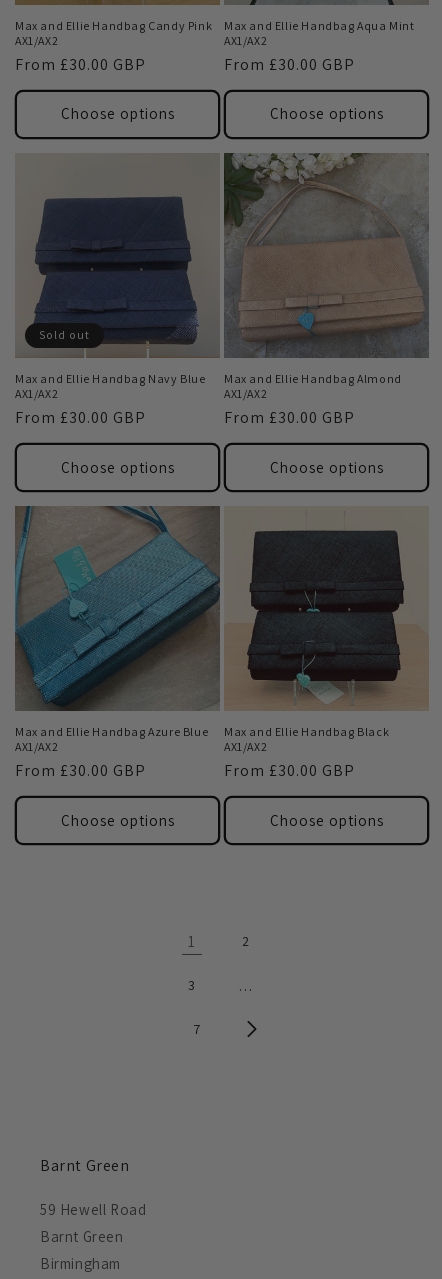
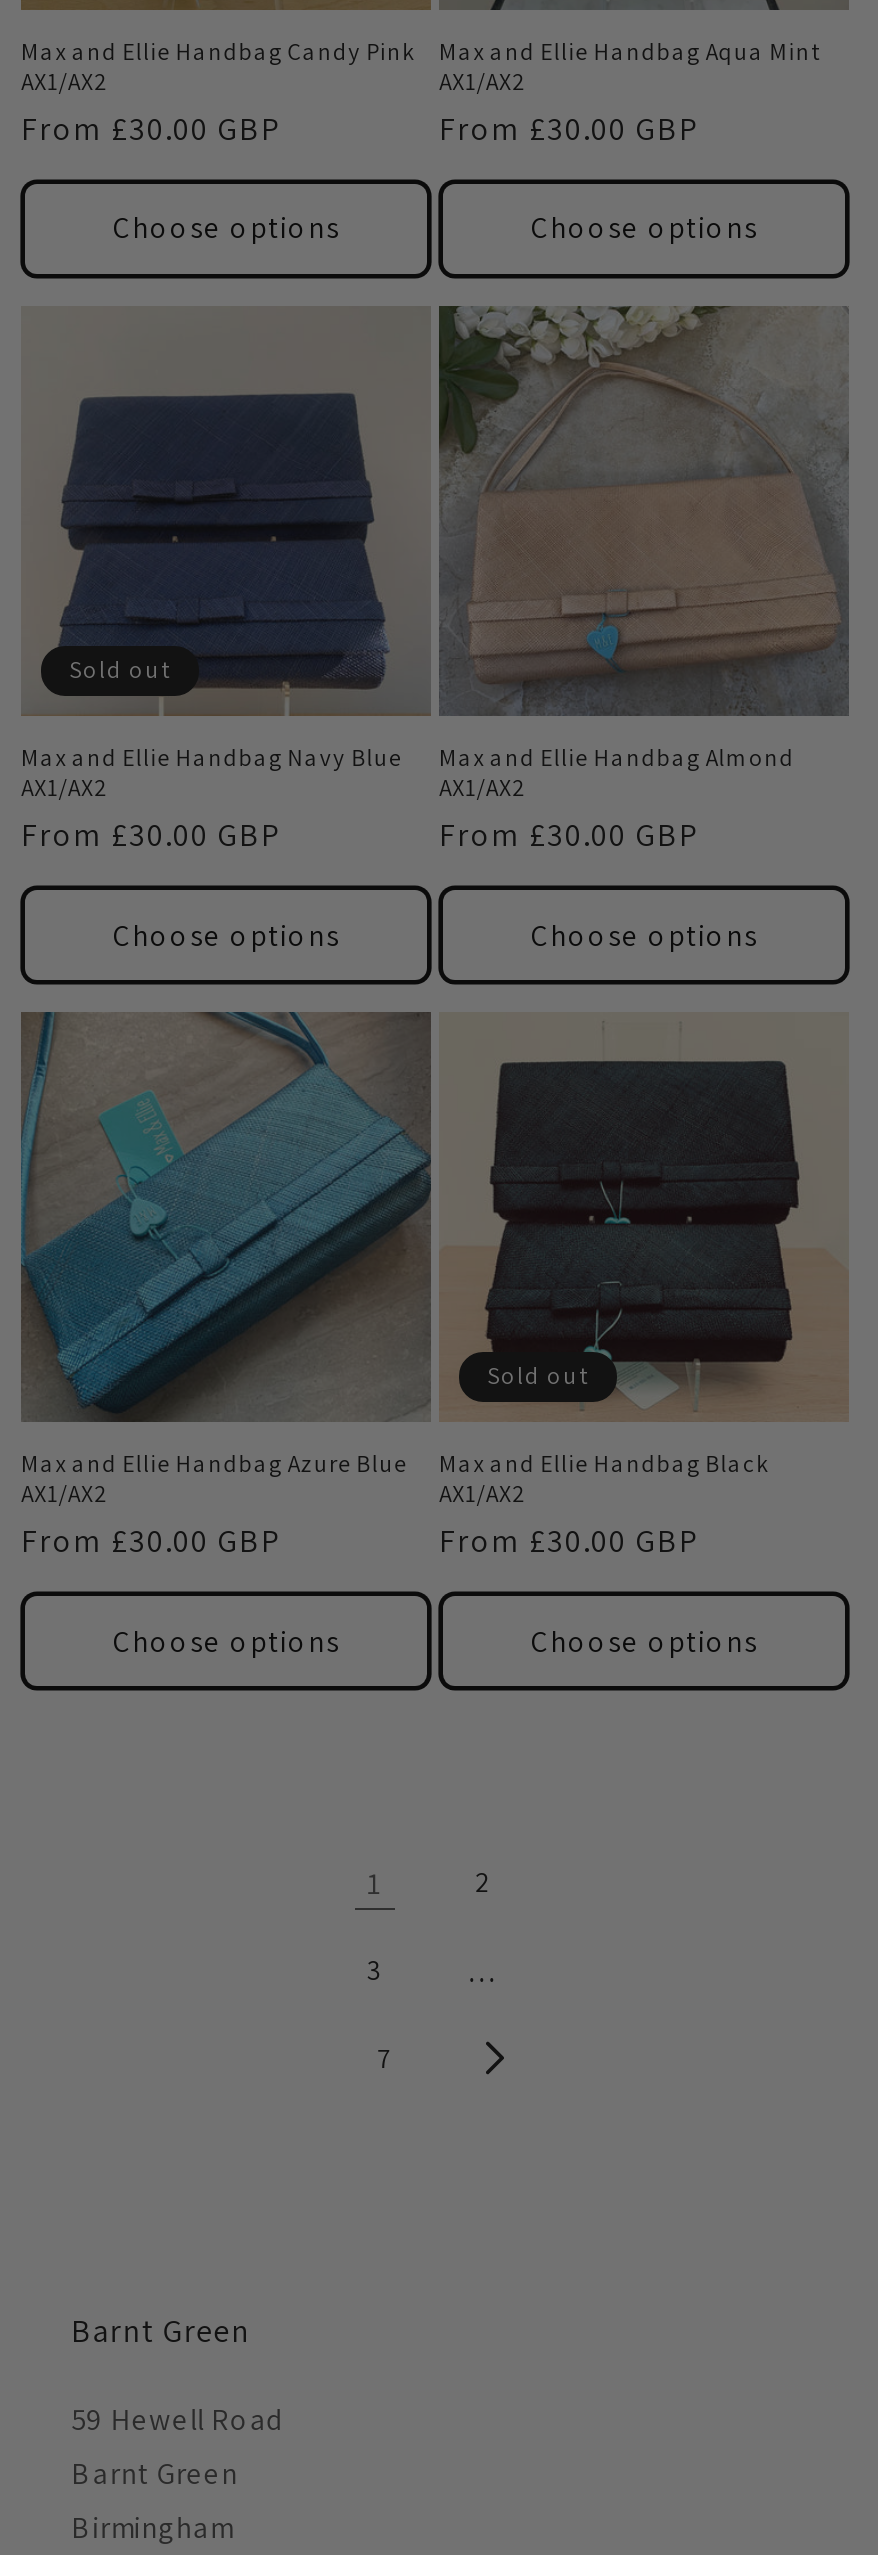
none -> [487,1360,589,1390] Sold out

